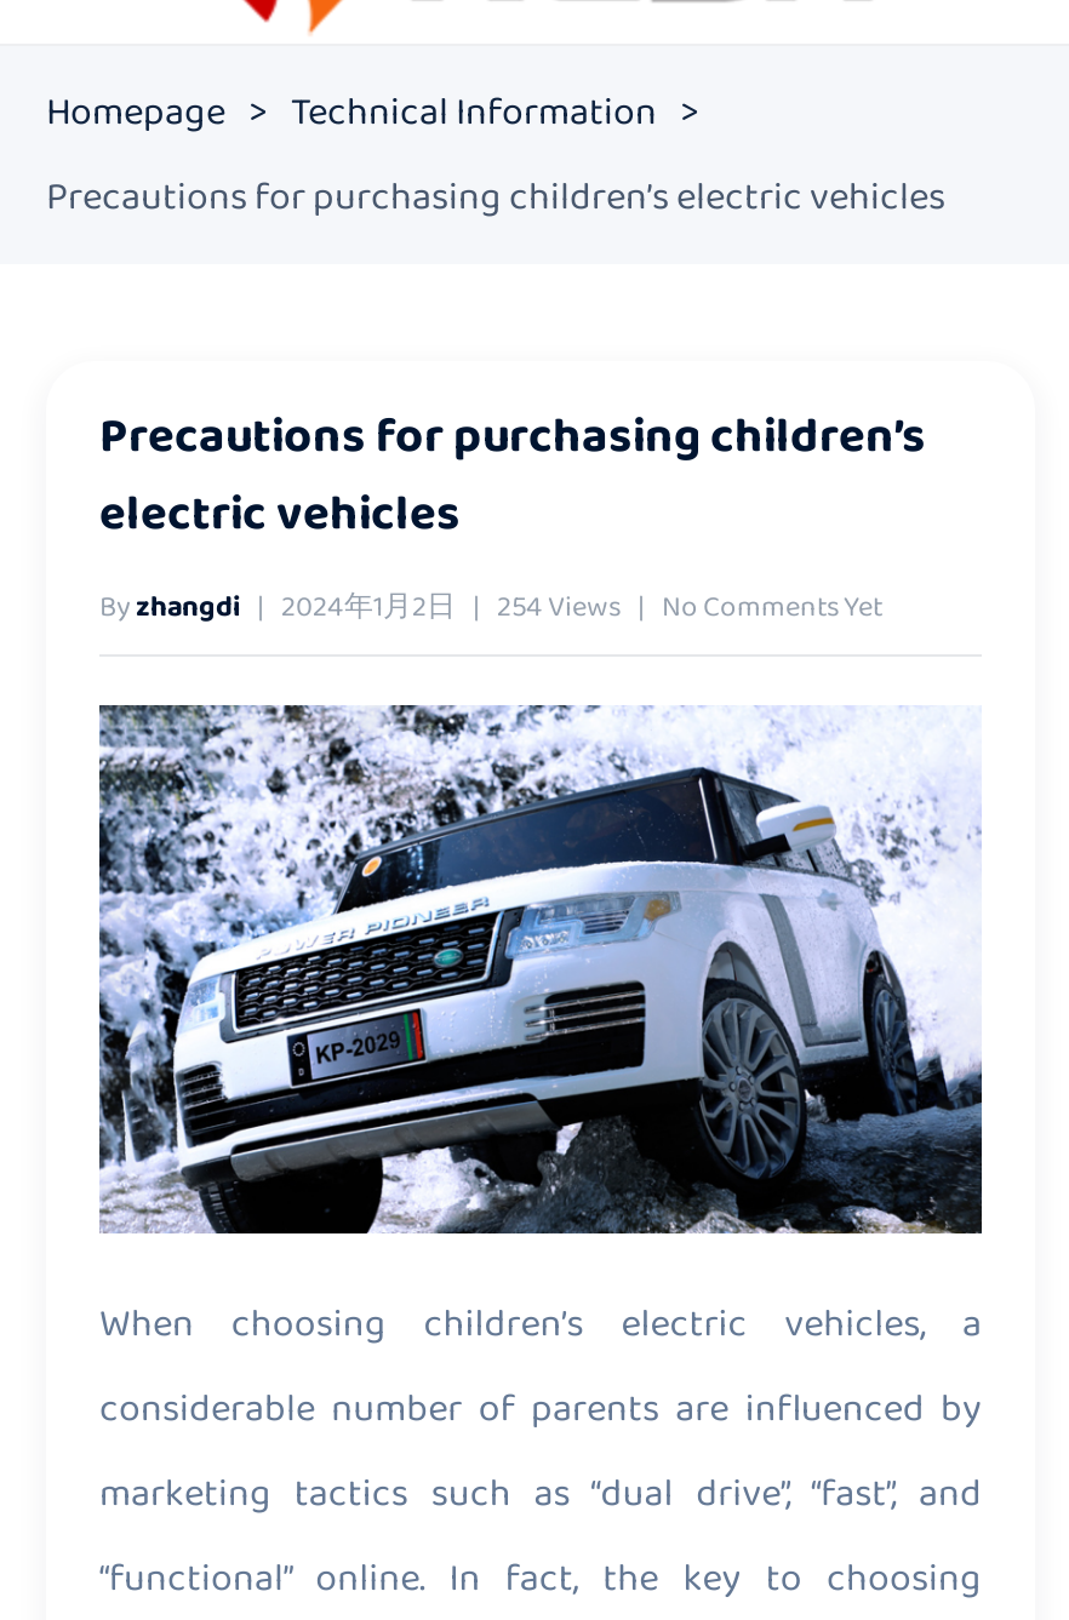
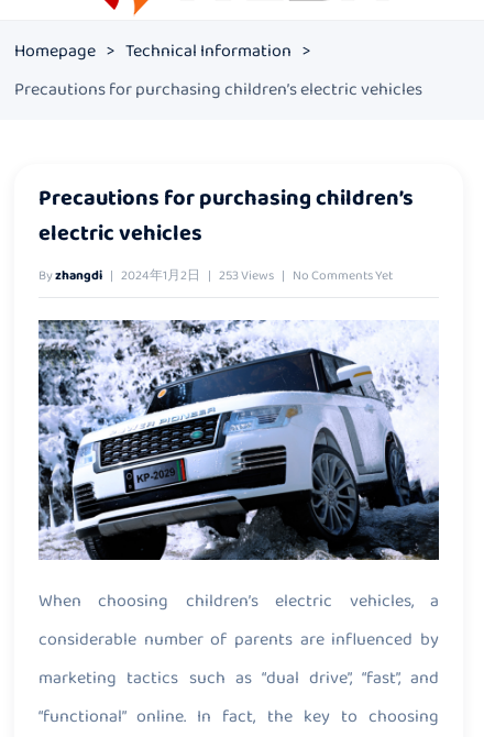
[497,584,621,630] 254 Views -> [219,265,274,286] 253 Views

